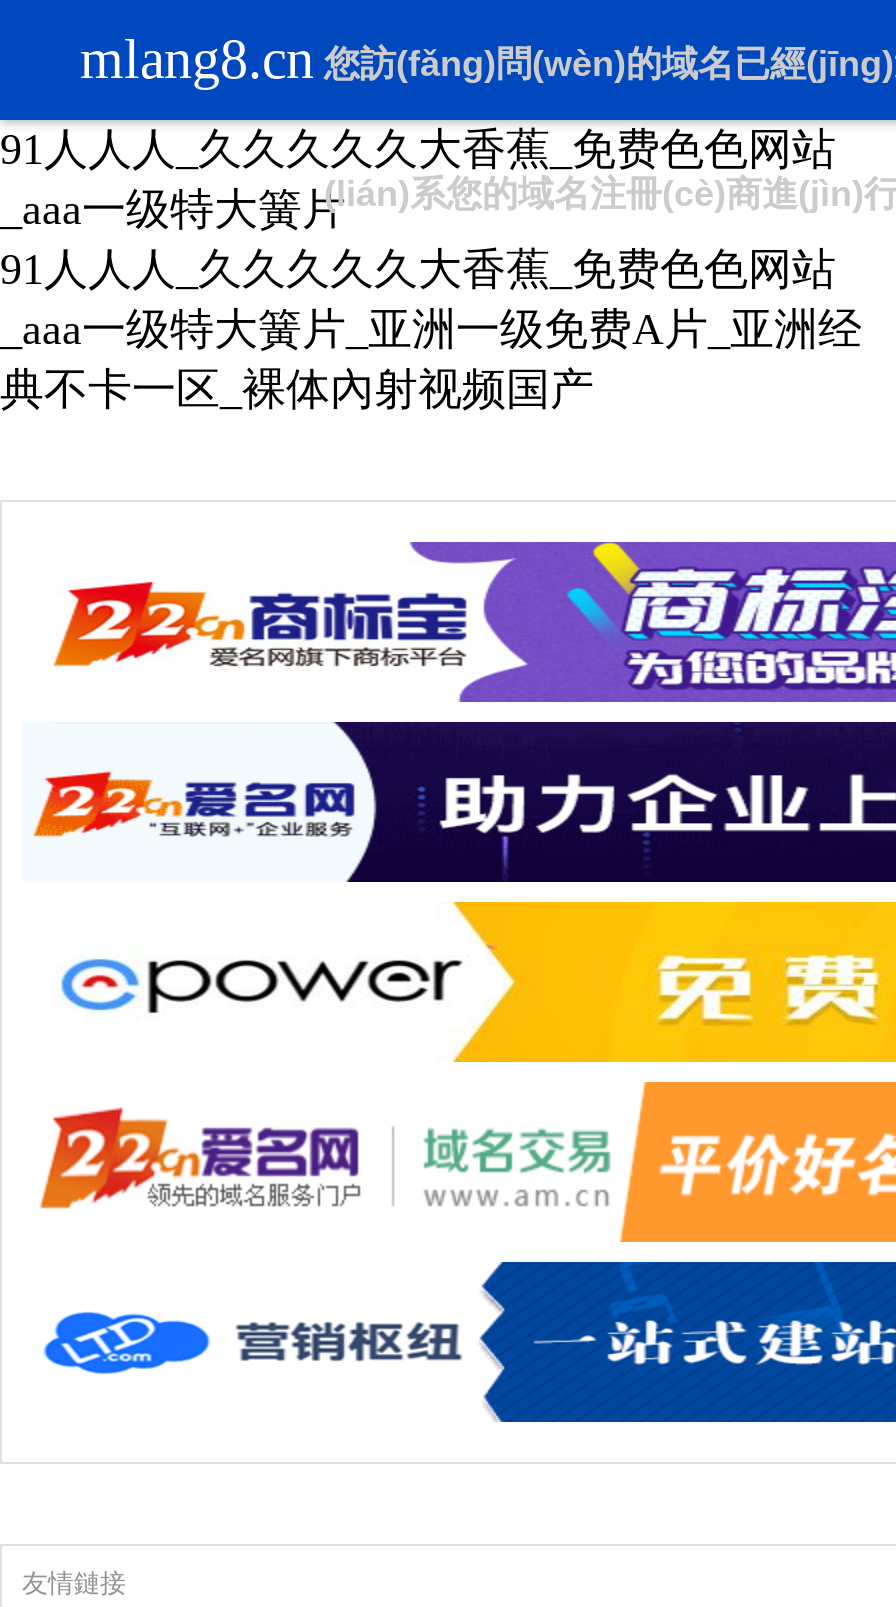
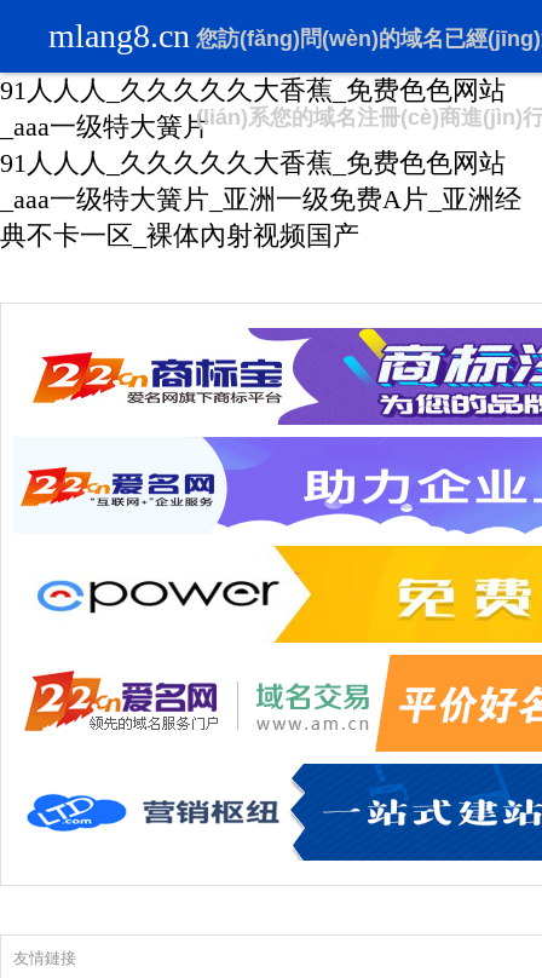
[334,720,890,884] [image] -> [204,436,538,534] [image]

